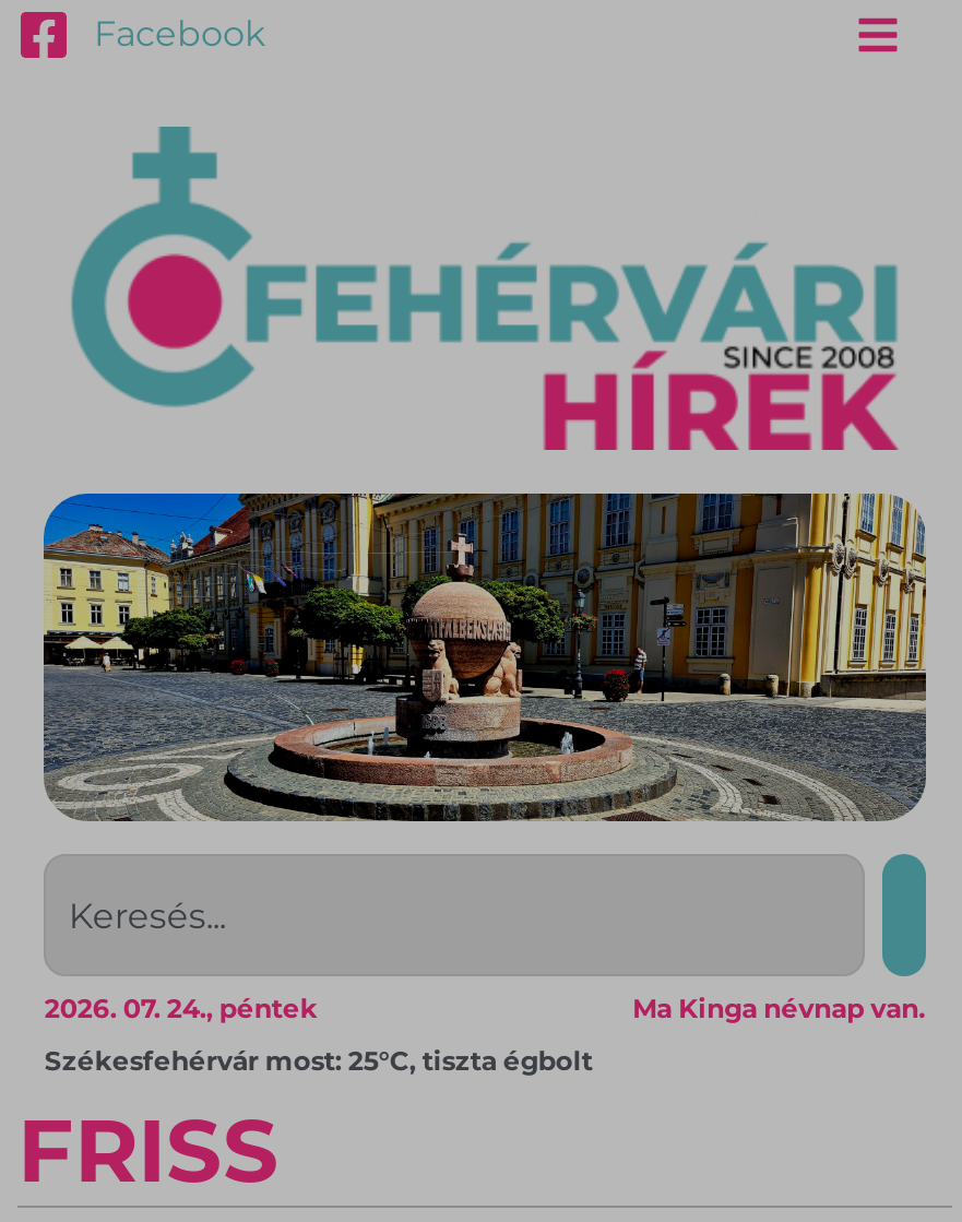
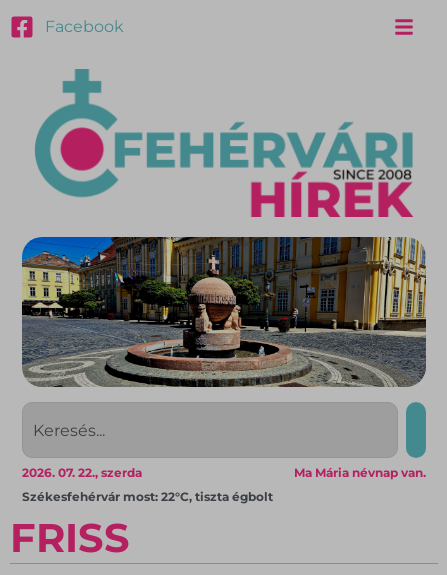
[45,992,925,1025] Ma Kinga névnap van. | 2026. 07. 24., péntek -> [22,465,426,480] Ma Mária névnap van. | 2026. 07. 22., szerda
[45,1044,593,1077] Székesfehérvár most: 25°C, tiszta égbolt -> [22,489,273,504] Székesfehérvár most: 22°C, tiszta égbolt

